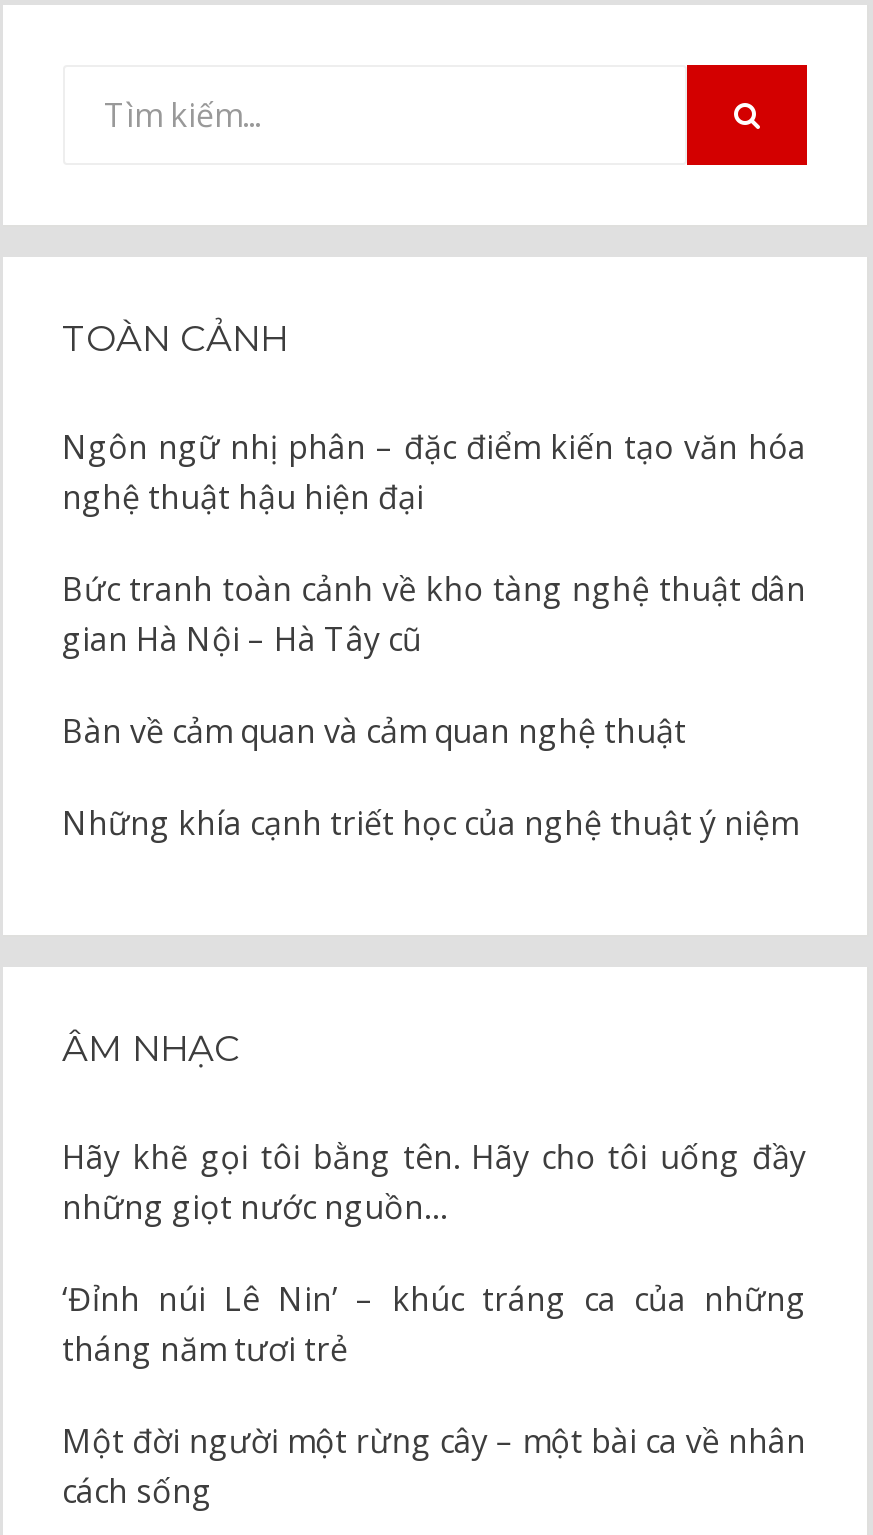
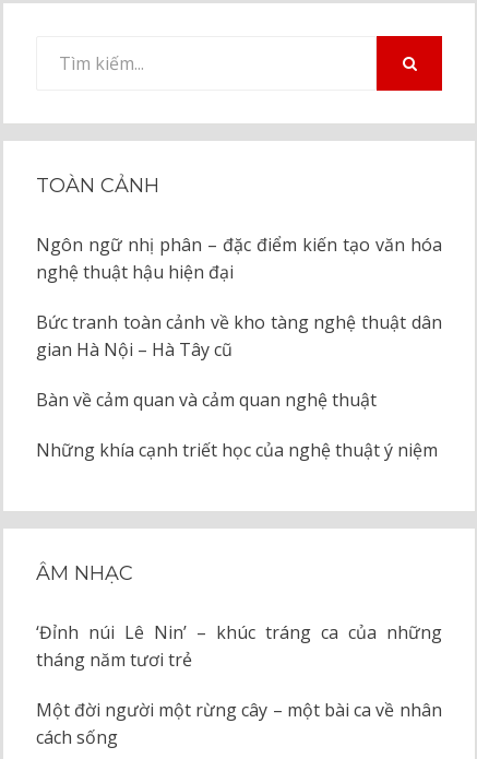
[62,1135,806,1229] Hãy khẽ gọi tôi bằng tên. Hãy cho tôi uống đầy | những giọt nước nguồn… -> none

